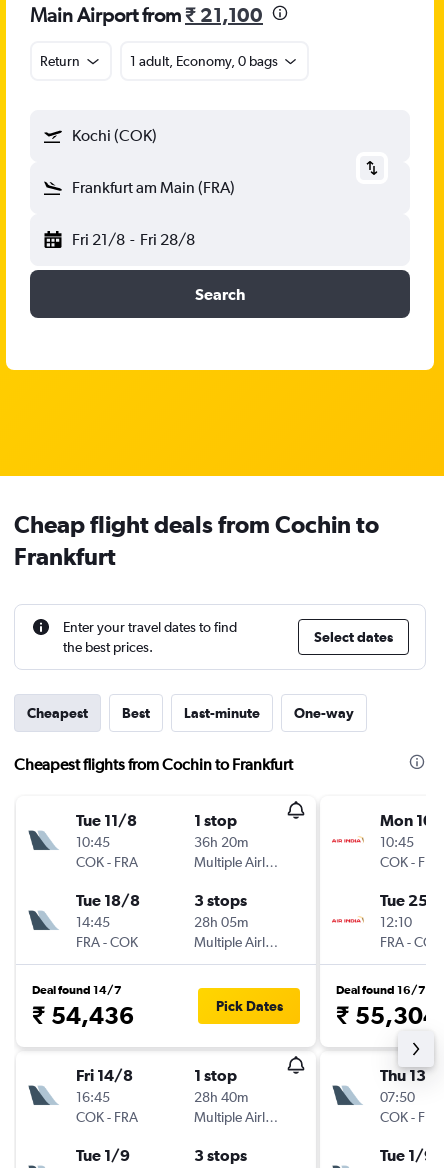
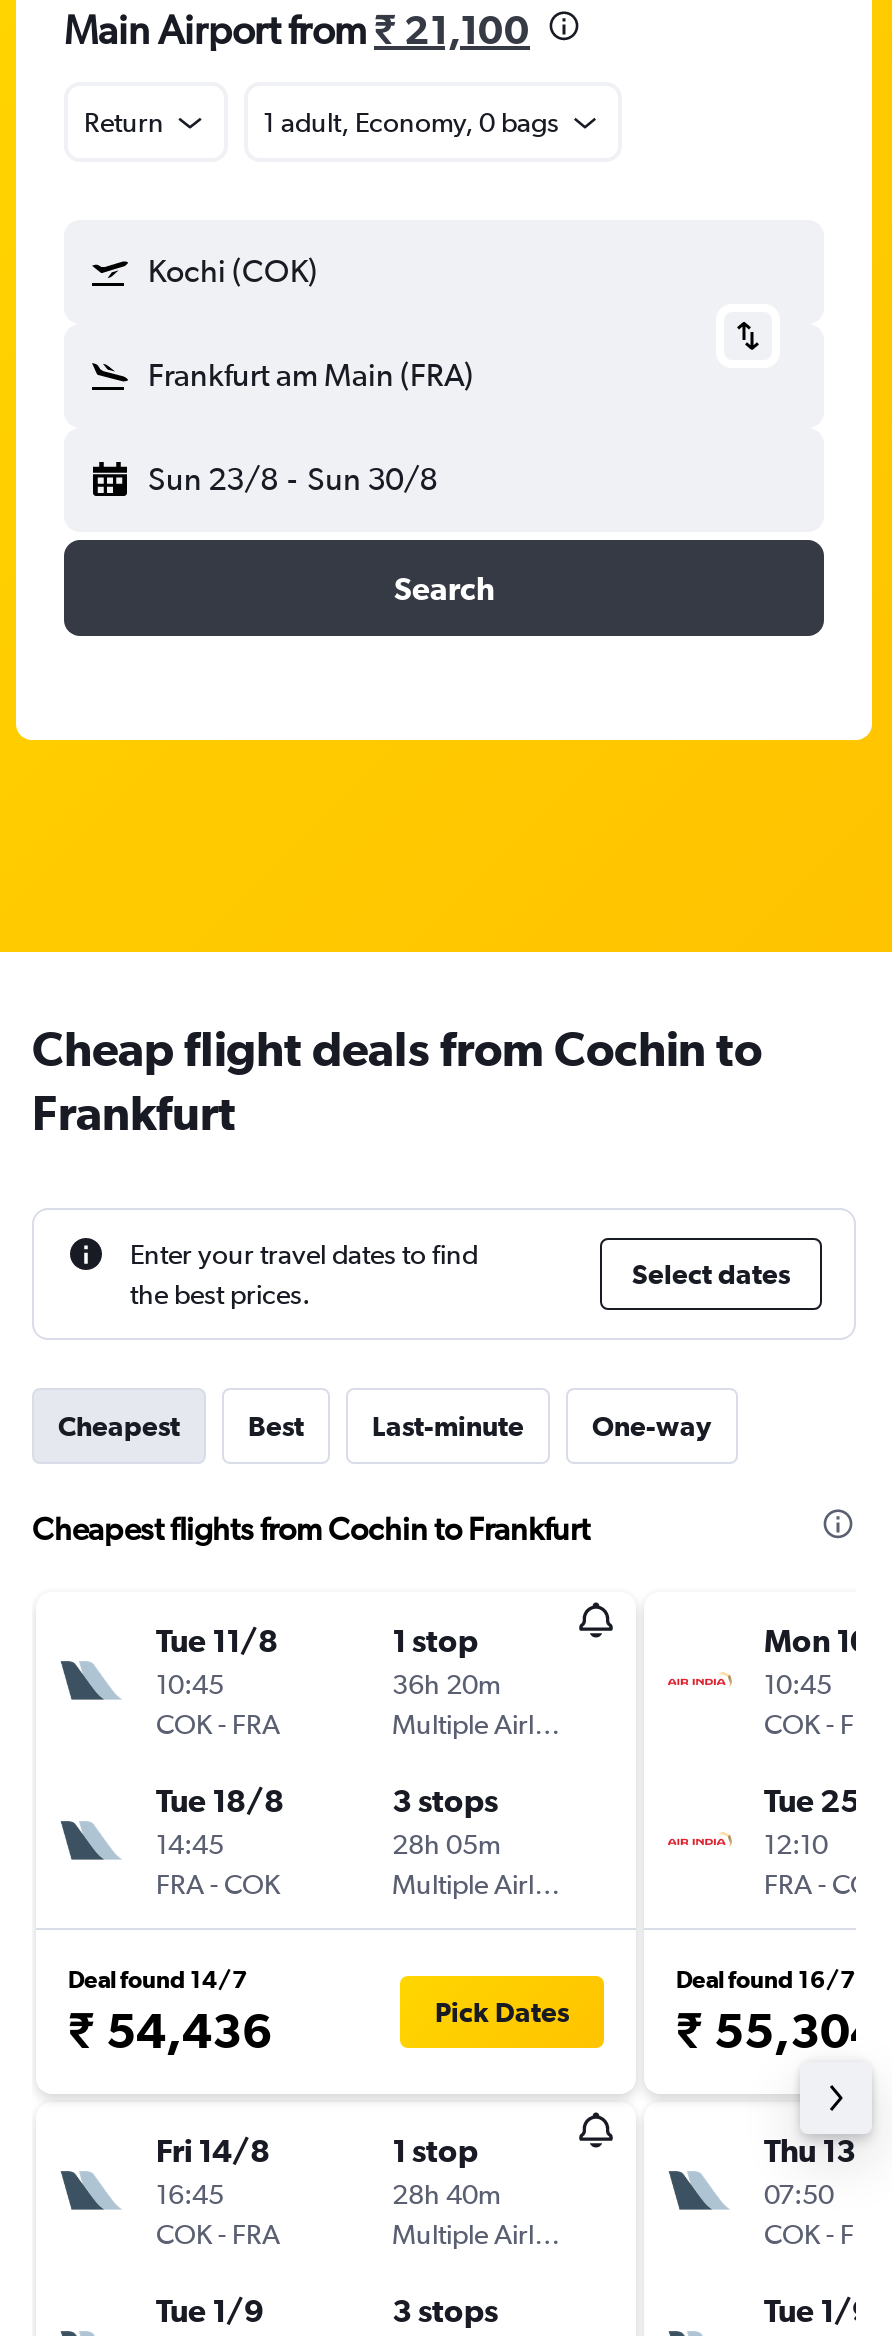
[72,230,195,249] Fri 21/8 - Fri 28/8 -> [148,460,437,498] Sun 23/8 - Sun 30/8

